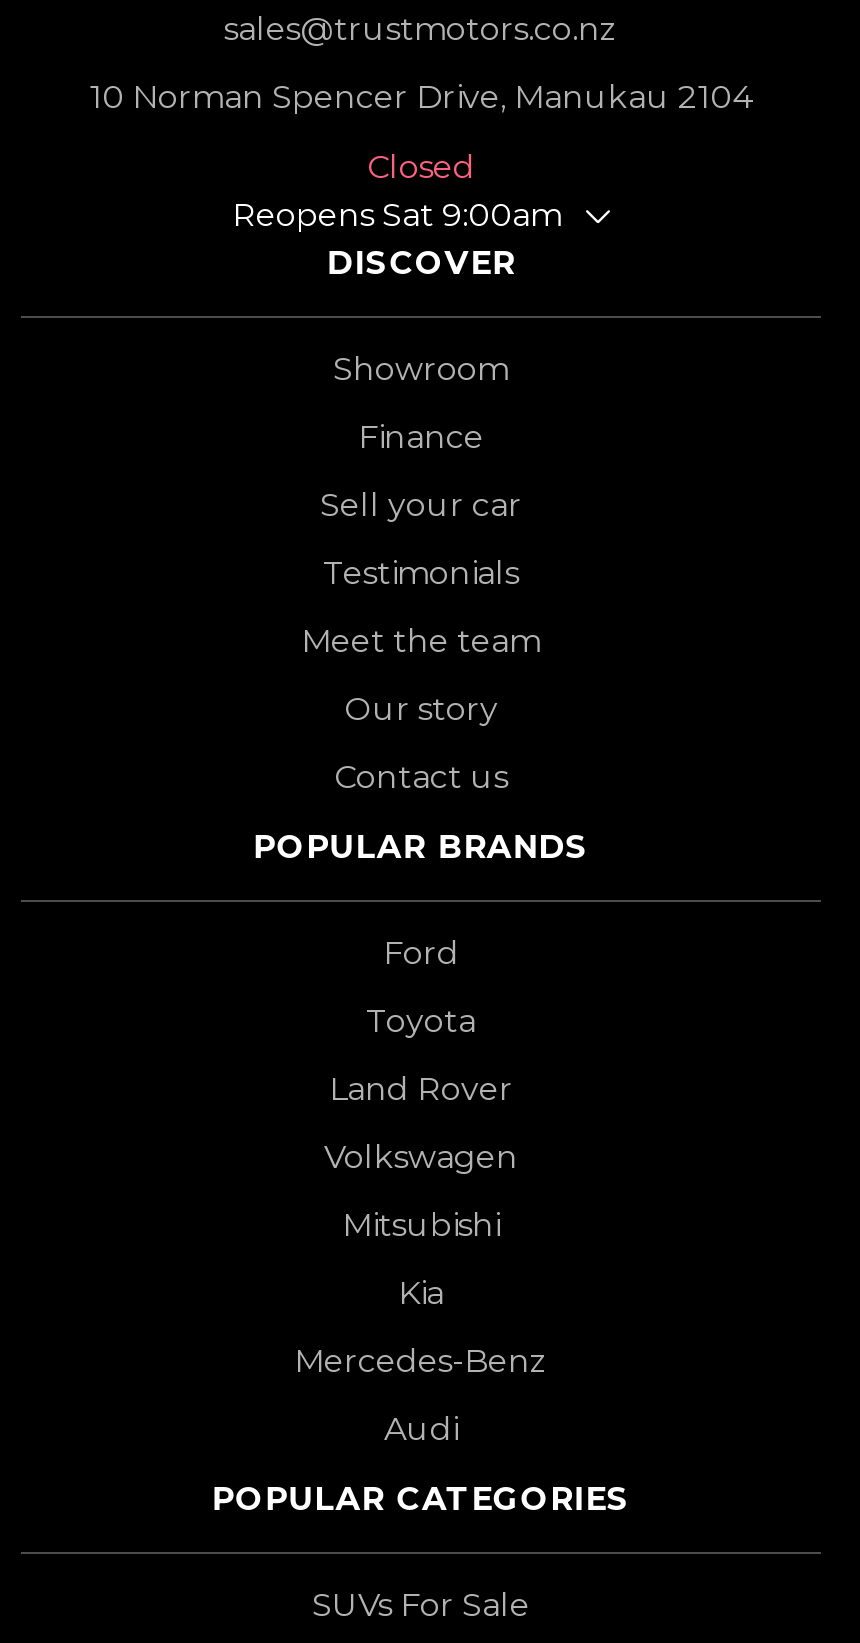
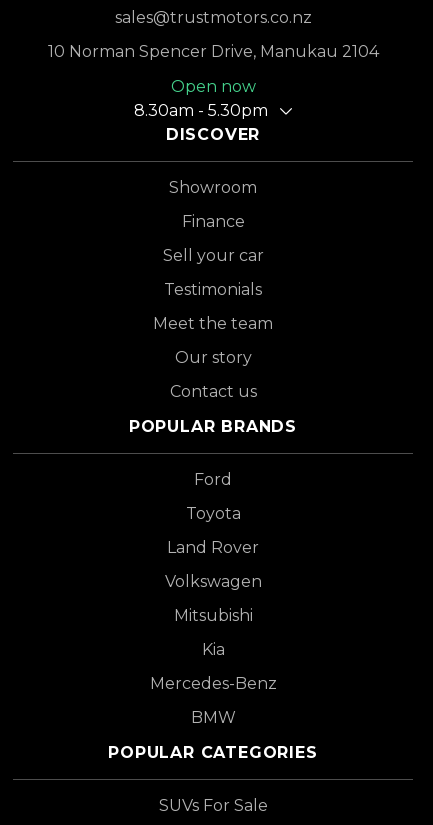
[232,148,562,234] Closed | Reopens Sat 9:00am -> [134,77,268,120] Open now | 8.30am - 5.30pm
[384,1410,458,1448] Audi -> [190,708,235,727] BMW

